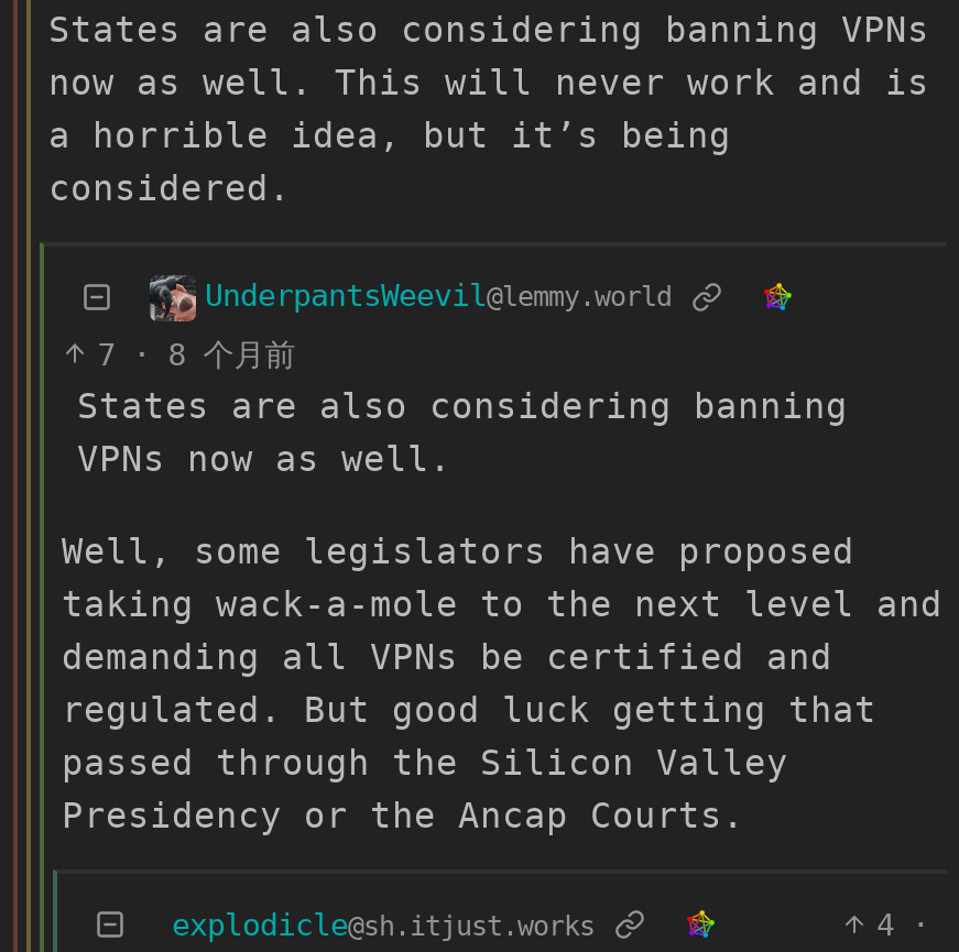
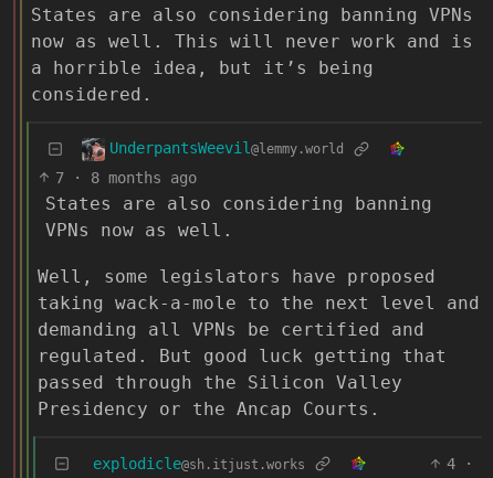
[97,336,296,371] 7 · 8 个月前 -> [55,168,197,186] 7 · 8 months ago

